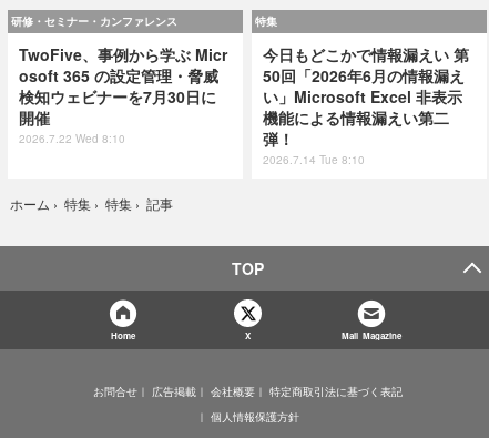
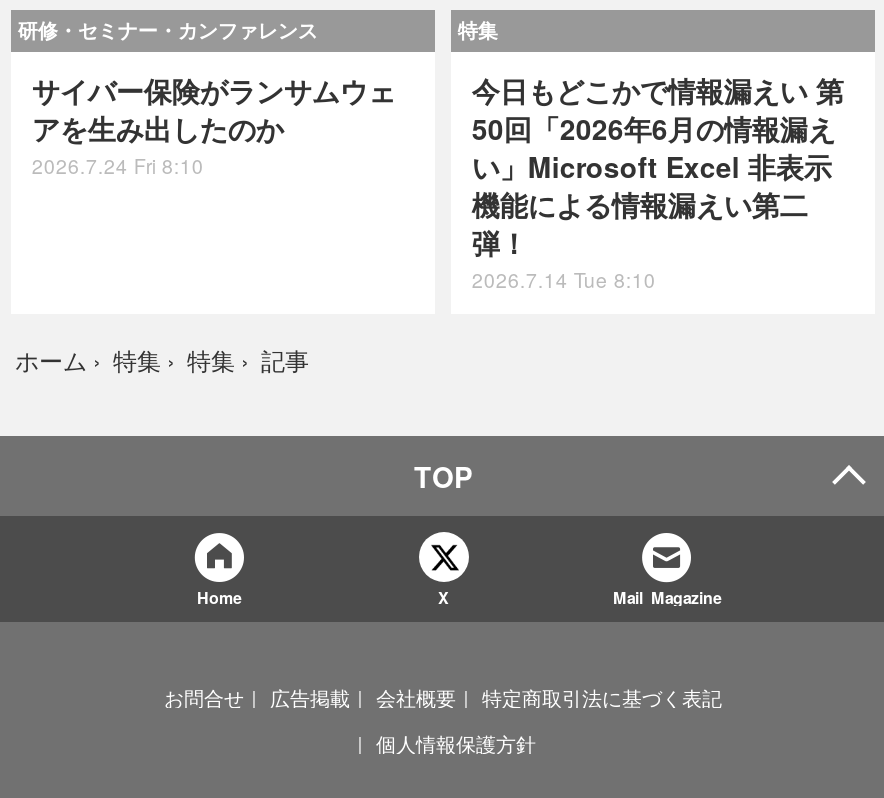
[19,43,228,146] TwoFive、事例から学ぶ Micr | osoft 365 の設定管理・脅威 | 検知ウェビナーを7月30日に | 開催 | 2026.7.22 Wed 8:10 -> [32,70,396,180] サイバー保険がランサムウェ | アを生み出したのか | 2026.7.24 Fri 8:10

